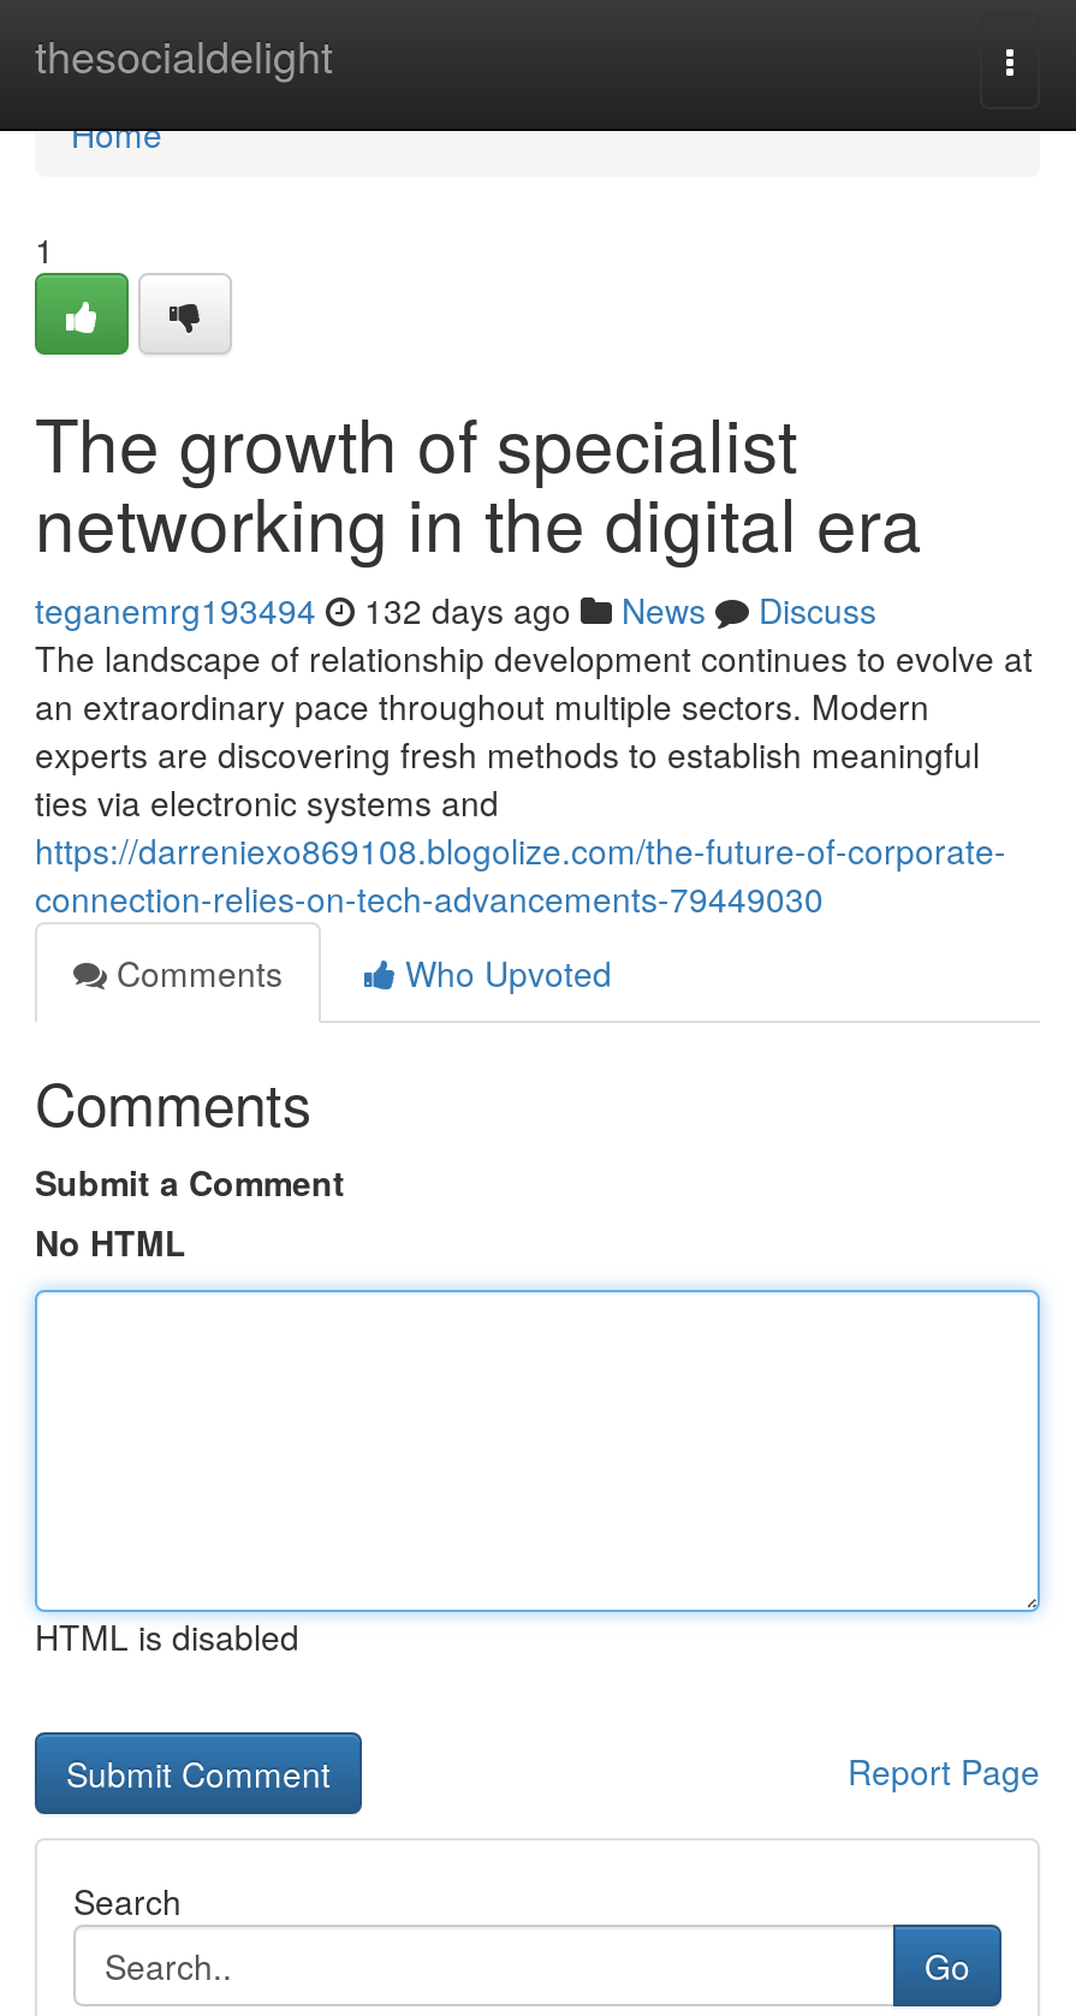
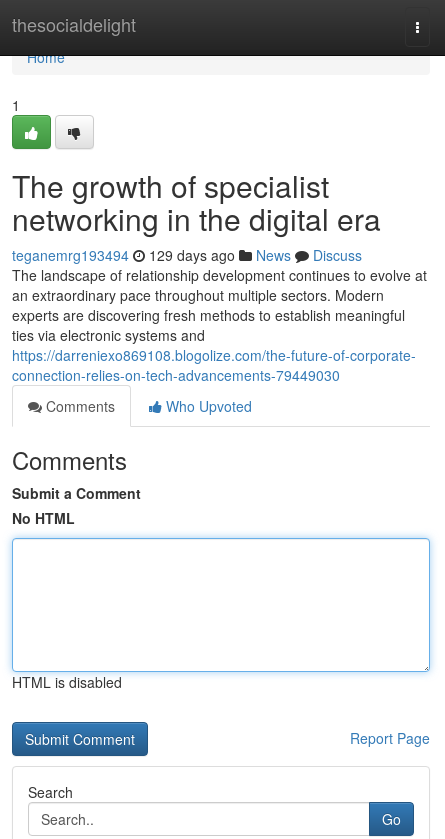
[35,585,876,634] teganemrg193494 132 days ago News Discuss -> [12,245,362,265] teganemrg193494 129 days ago News Discuss

